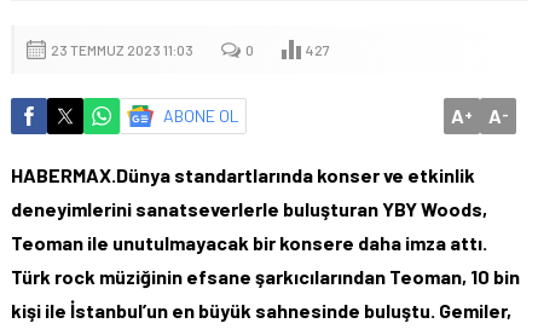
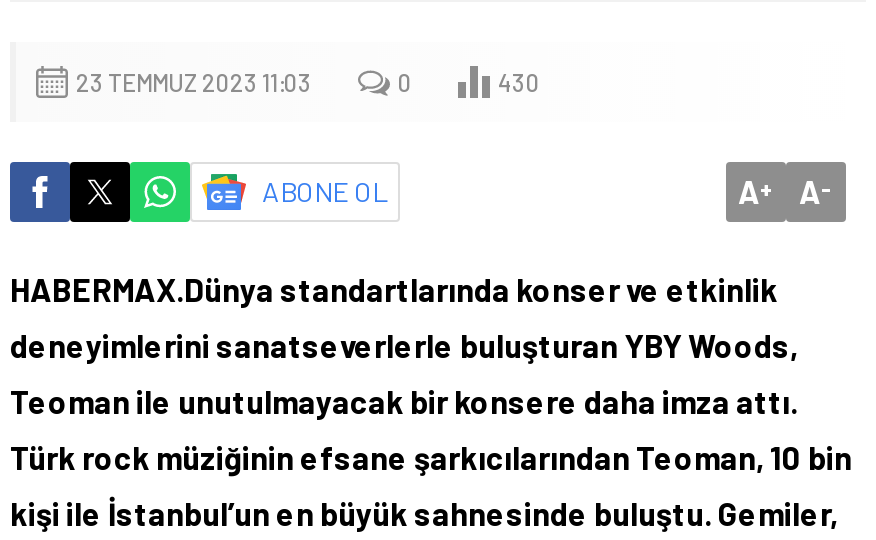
[306,41,330,58] 427 -> [498,68,540,96] 430

